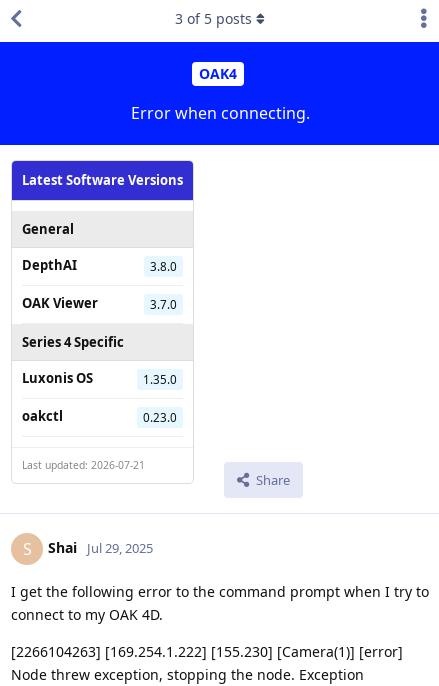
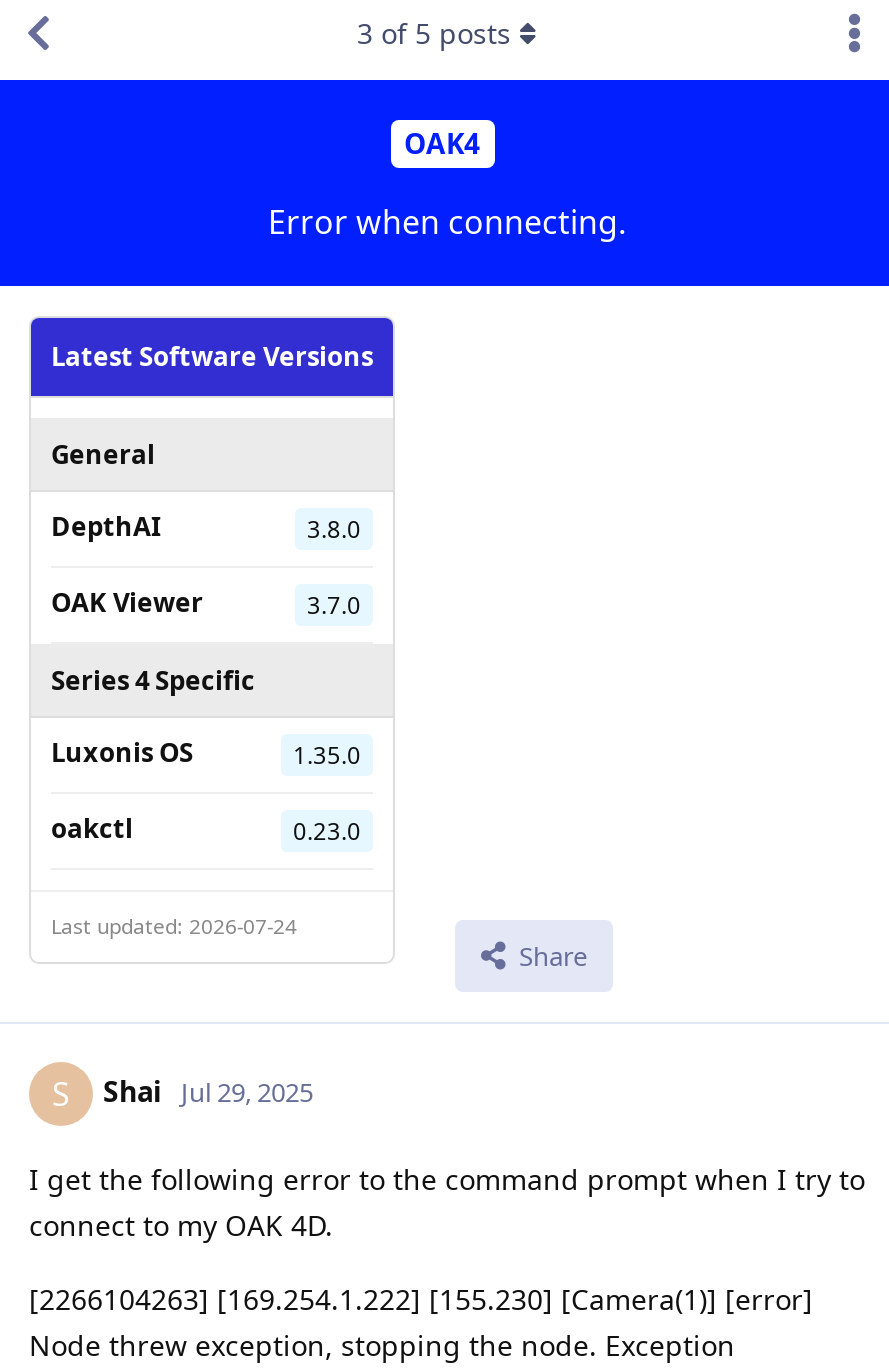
[22,458,145,472] Last updated: 2026-07-21 -> [51,912,297,940] Last updated: 2026-07-24

